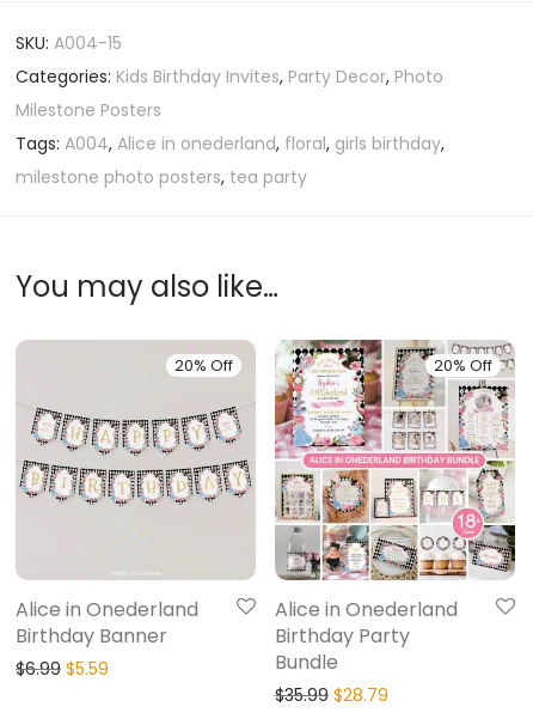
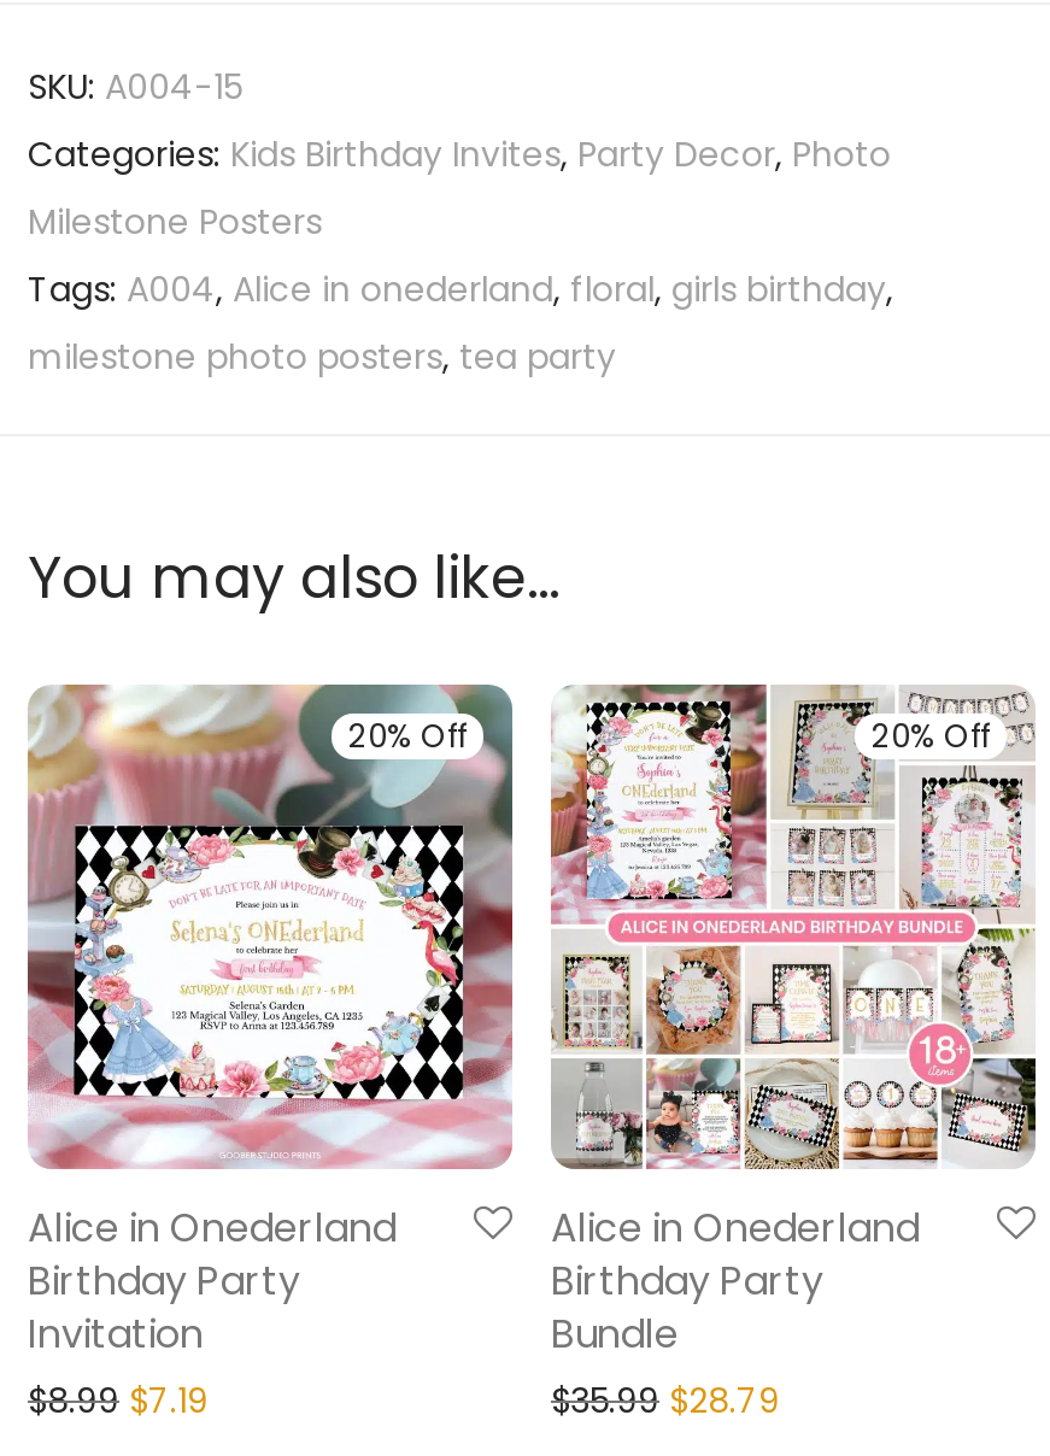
[16,340,256,681] [image] | Birthday Banner | $6.99 $5.59 -> [25,685,515,1425] [image] | Birthday Party | Invitation | $8.99 $7.19

